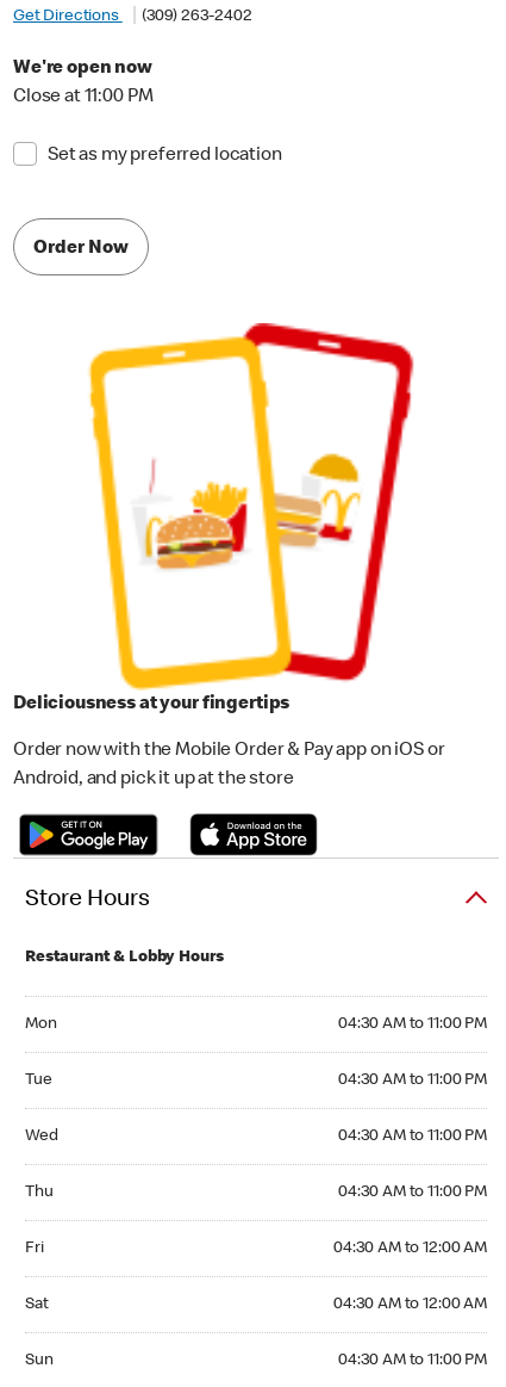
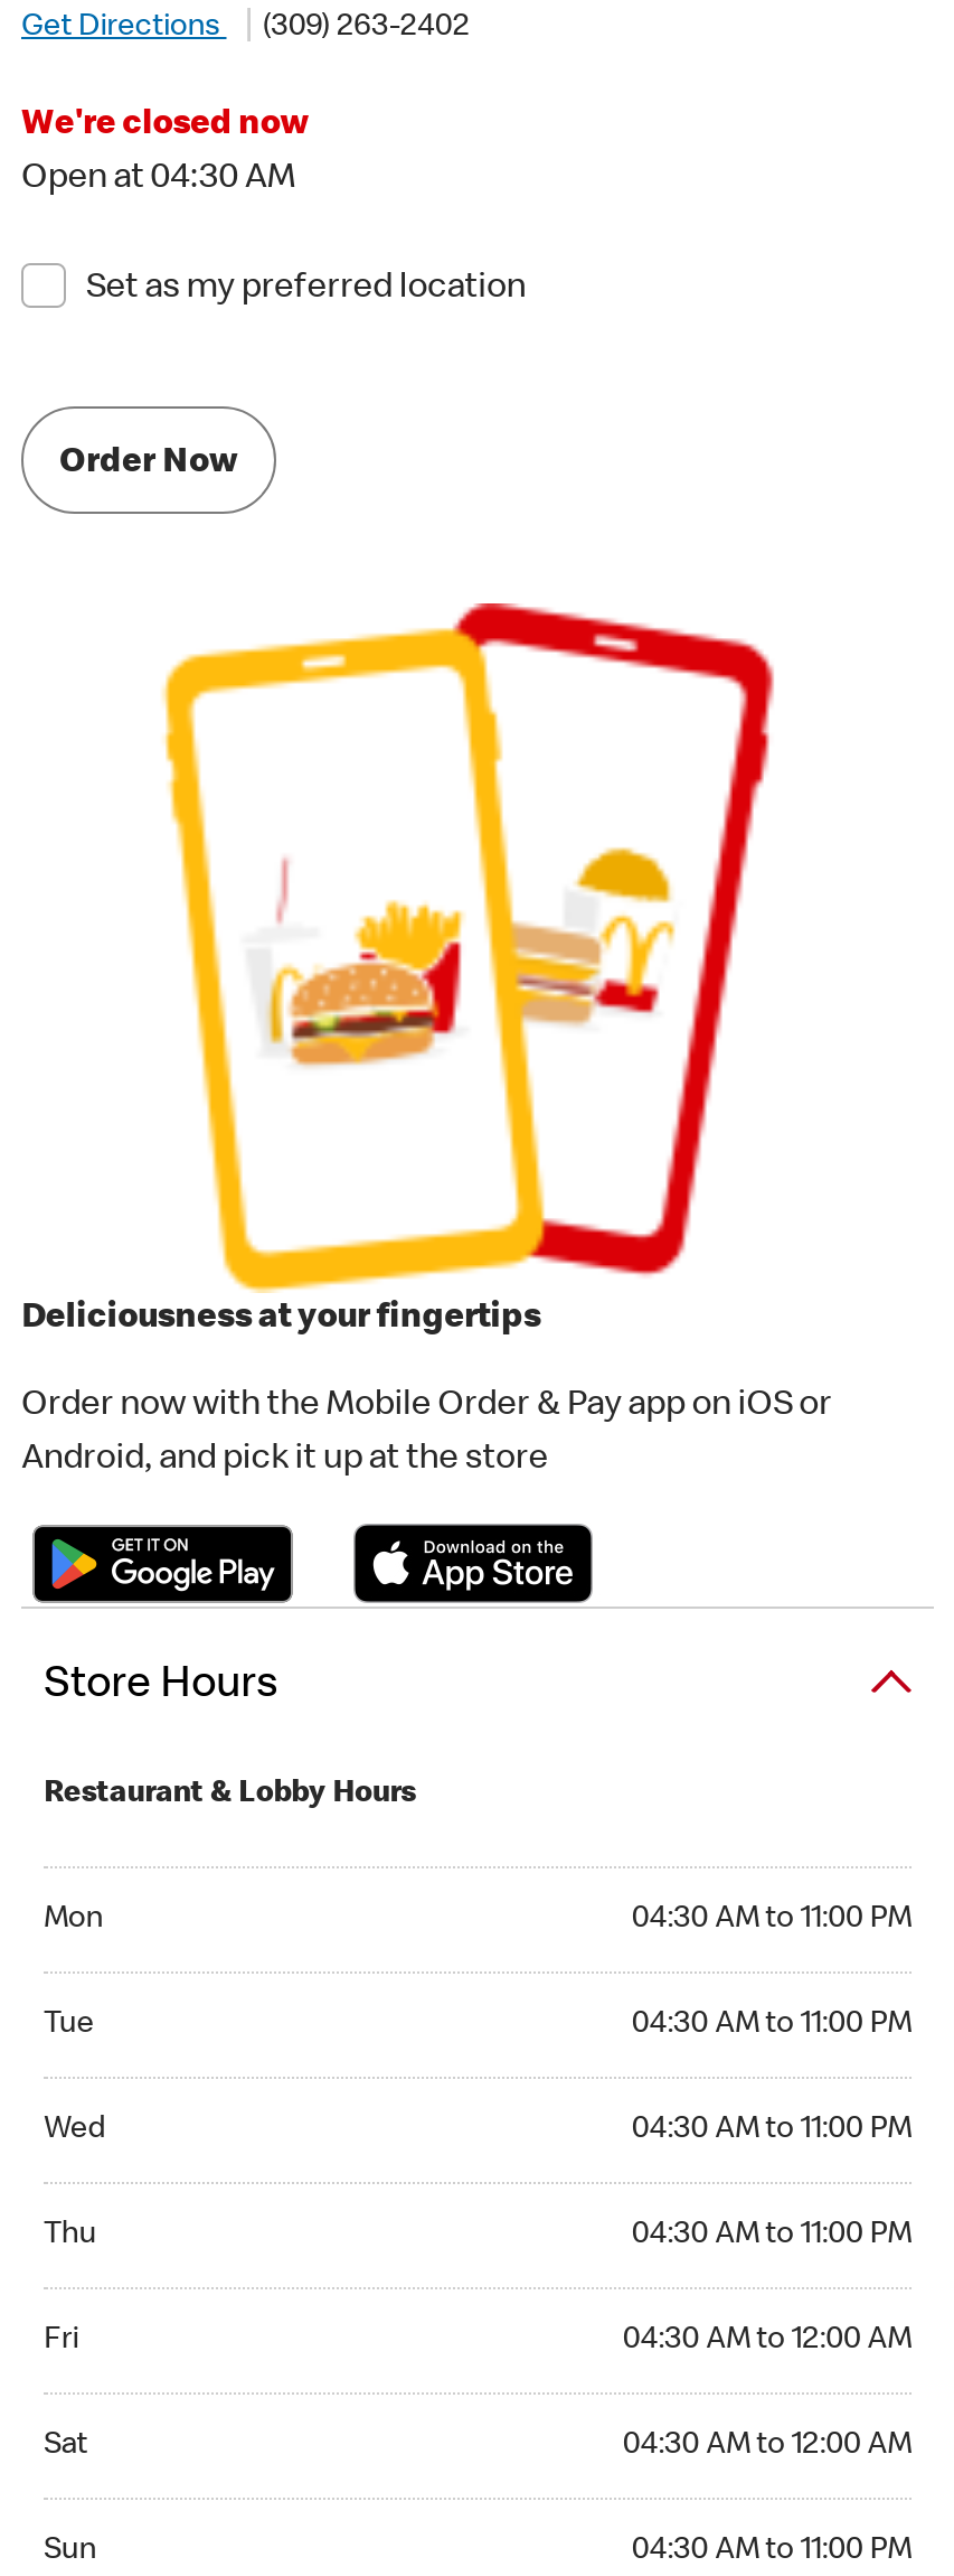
[13,60,152,79] We're open now -> [21,109,309,144] We're closed now
[13,88,153,107] Close at 11:00 PM -> [21,162,295,198] Open at 04:30 AM

